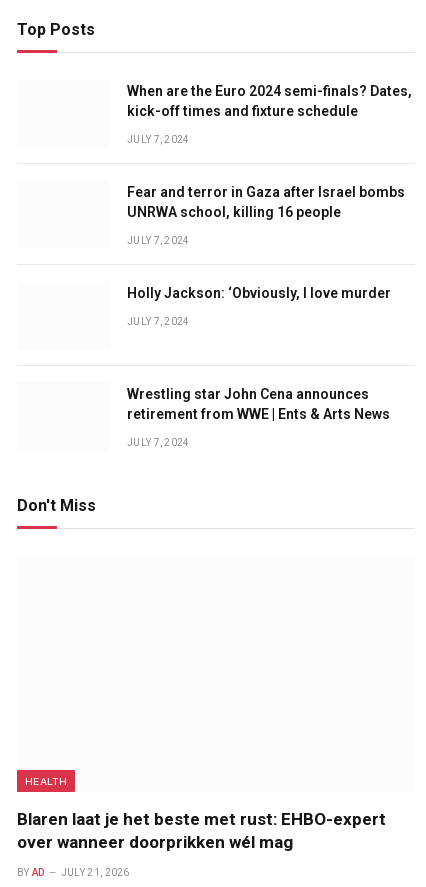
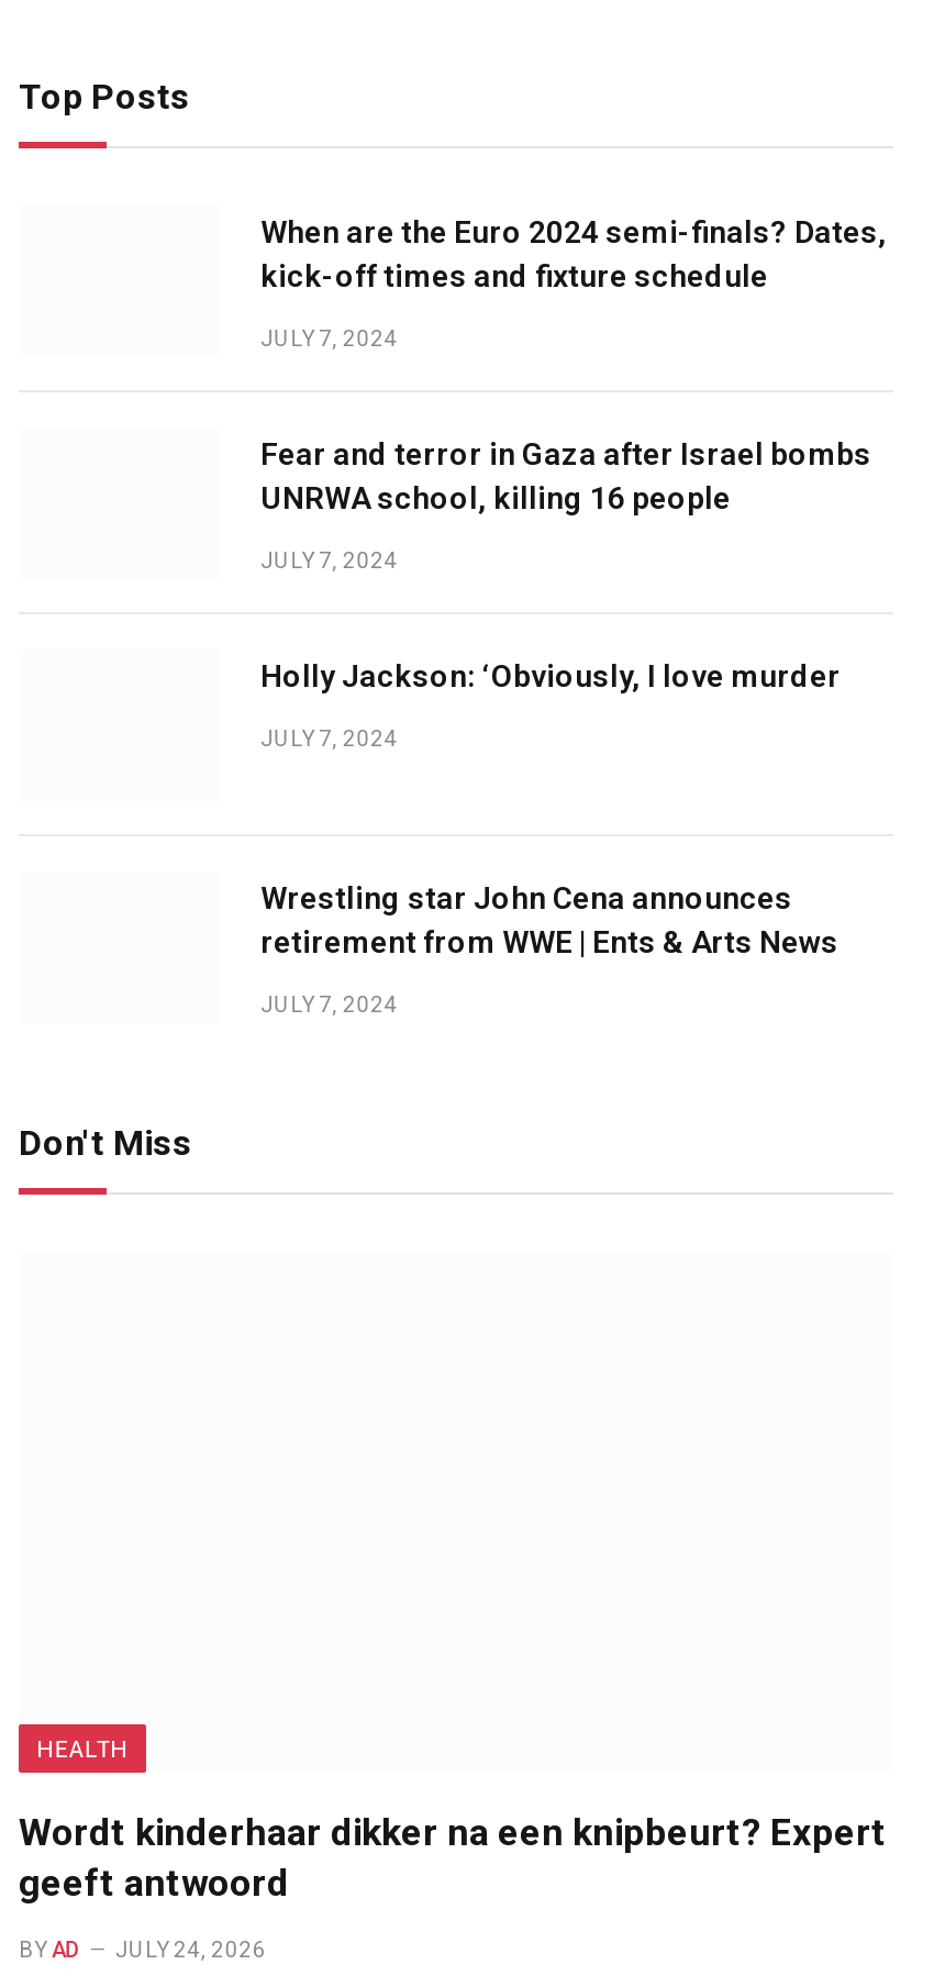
[17,809,386,852] Blaren laat je het beste met rust: EHBO-expert | over wanneer doorprikken wél mag -> [19,1810,887,1904] Wordt kinderhaar dikker na een knipbeurt? Expert | geeft antwoord
[17,867,130,878] BY AD JULY 21, 2026 -> [19,1937,267,1962] BY AD JULY 24, 2026

